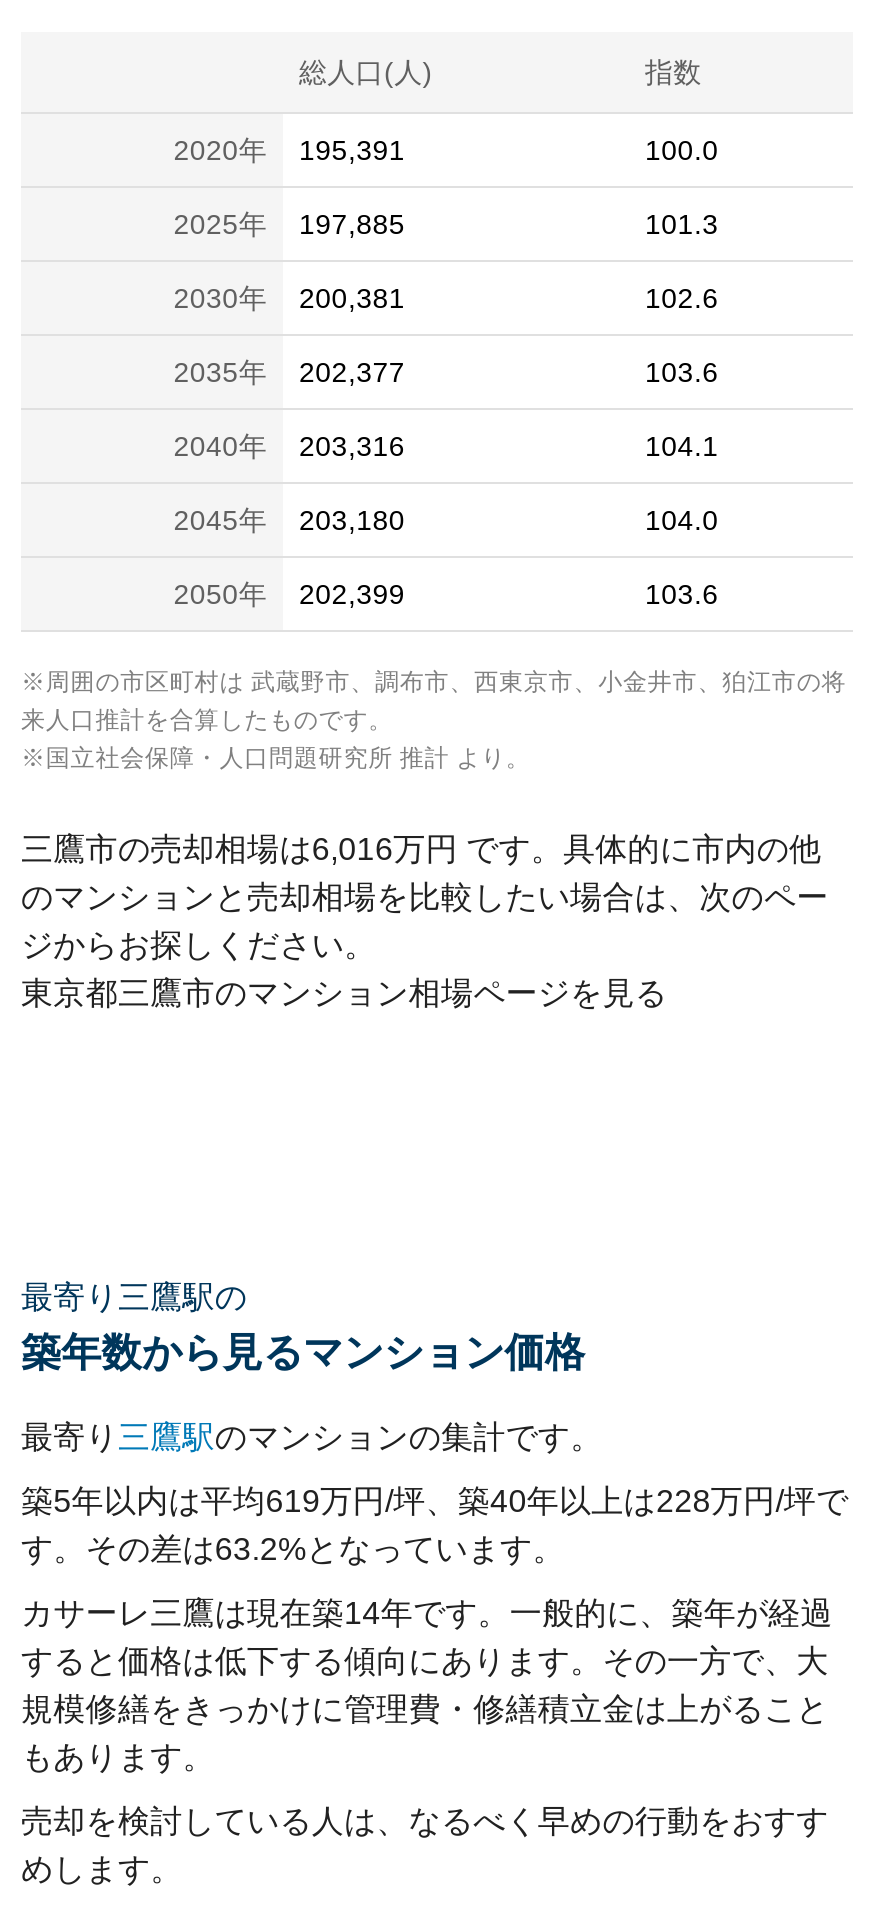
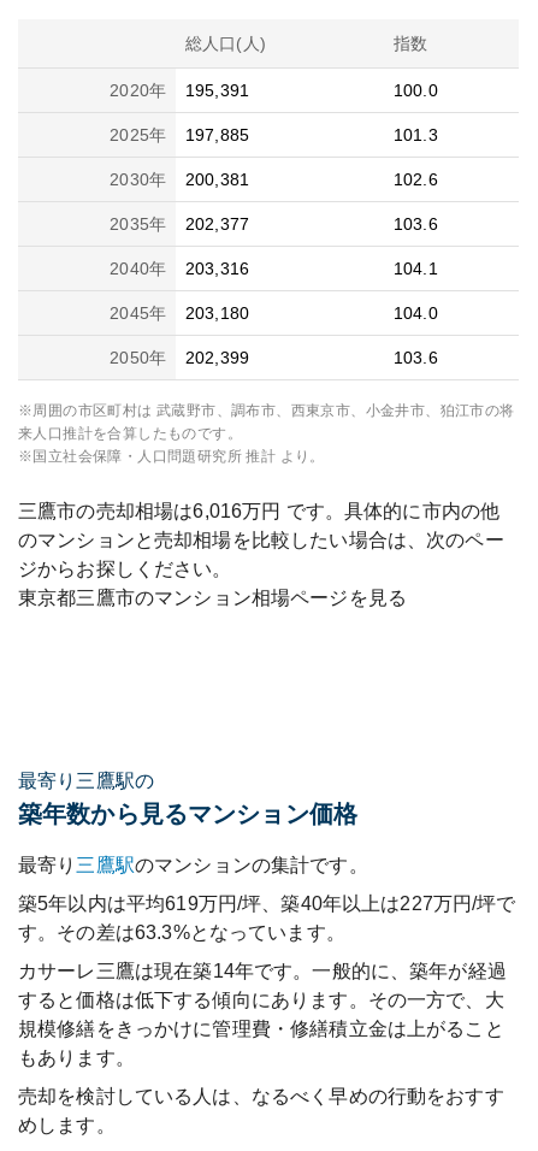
[21,1484,848,1518] 築5年以内は平均619万円/坪、築40年以上は228万円/坪で -> [18,893,516,914] 築5年以内は平均619万円/坪、築40年以上は227万円/坪で
[21,1532,565,1566] す。その差は63.2%となっています。 -> [18,922,345,943] す。その差は63.3%となっています。

